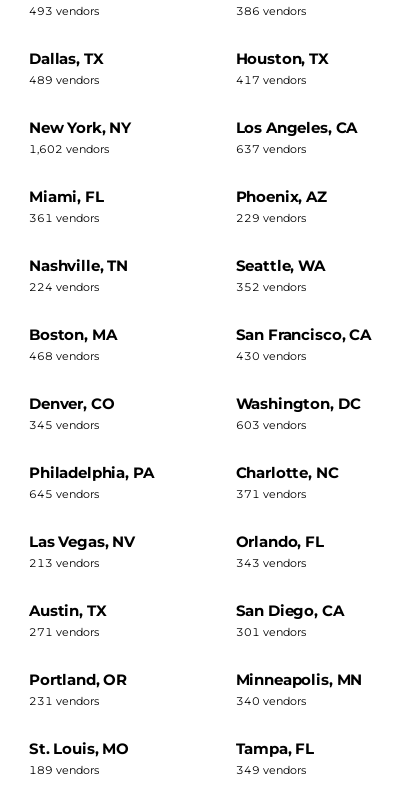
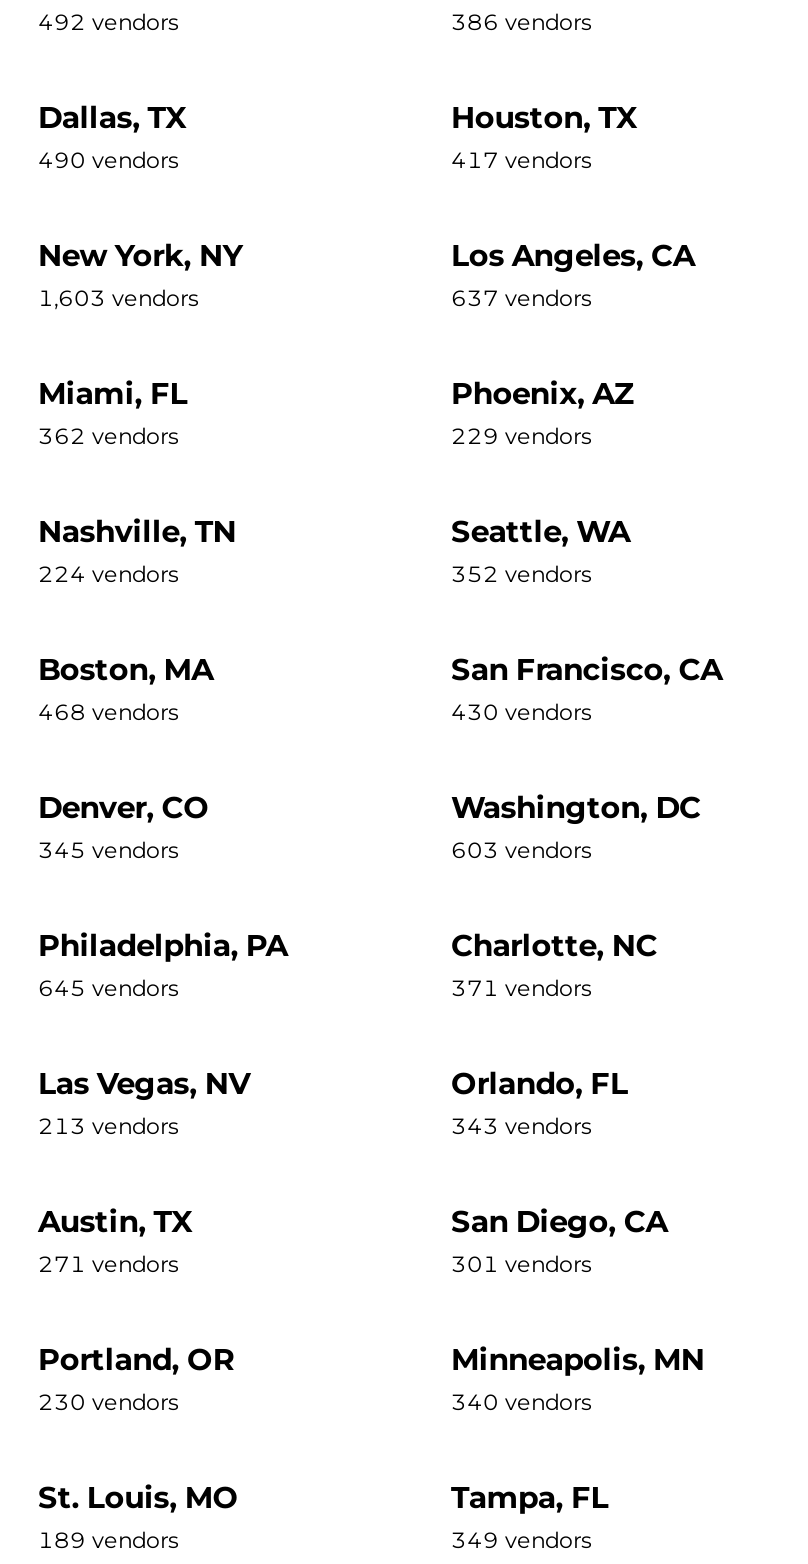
[29,4,99,18] 493 vendors -> [38,8,178,36] 492 vendors
[29,73,99,87] 489 vendors -> [38,146,178,174] 490 vendors
[29,142,109,156] 1,602 vendors -> [38,284,198,312] 1,603 vendors
[29,211,99,225] 361 vendors -> [38,422,178,450] 362 vendors
[29,694,99,708] 231 vendors -> [38,1388,178,1416] 230 vendors

